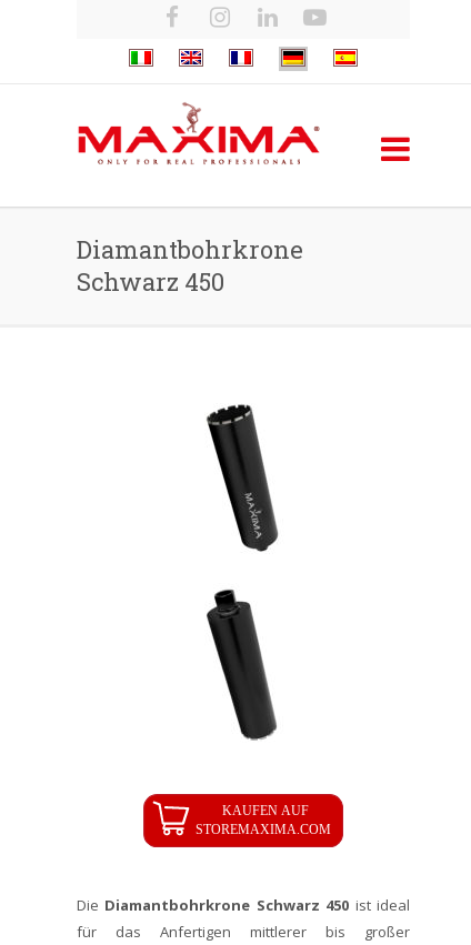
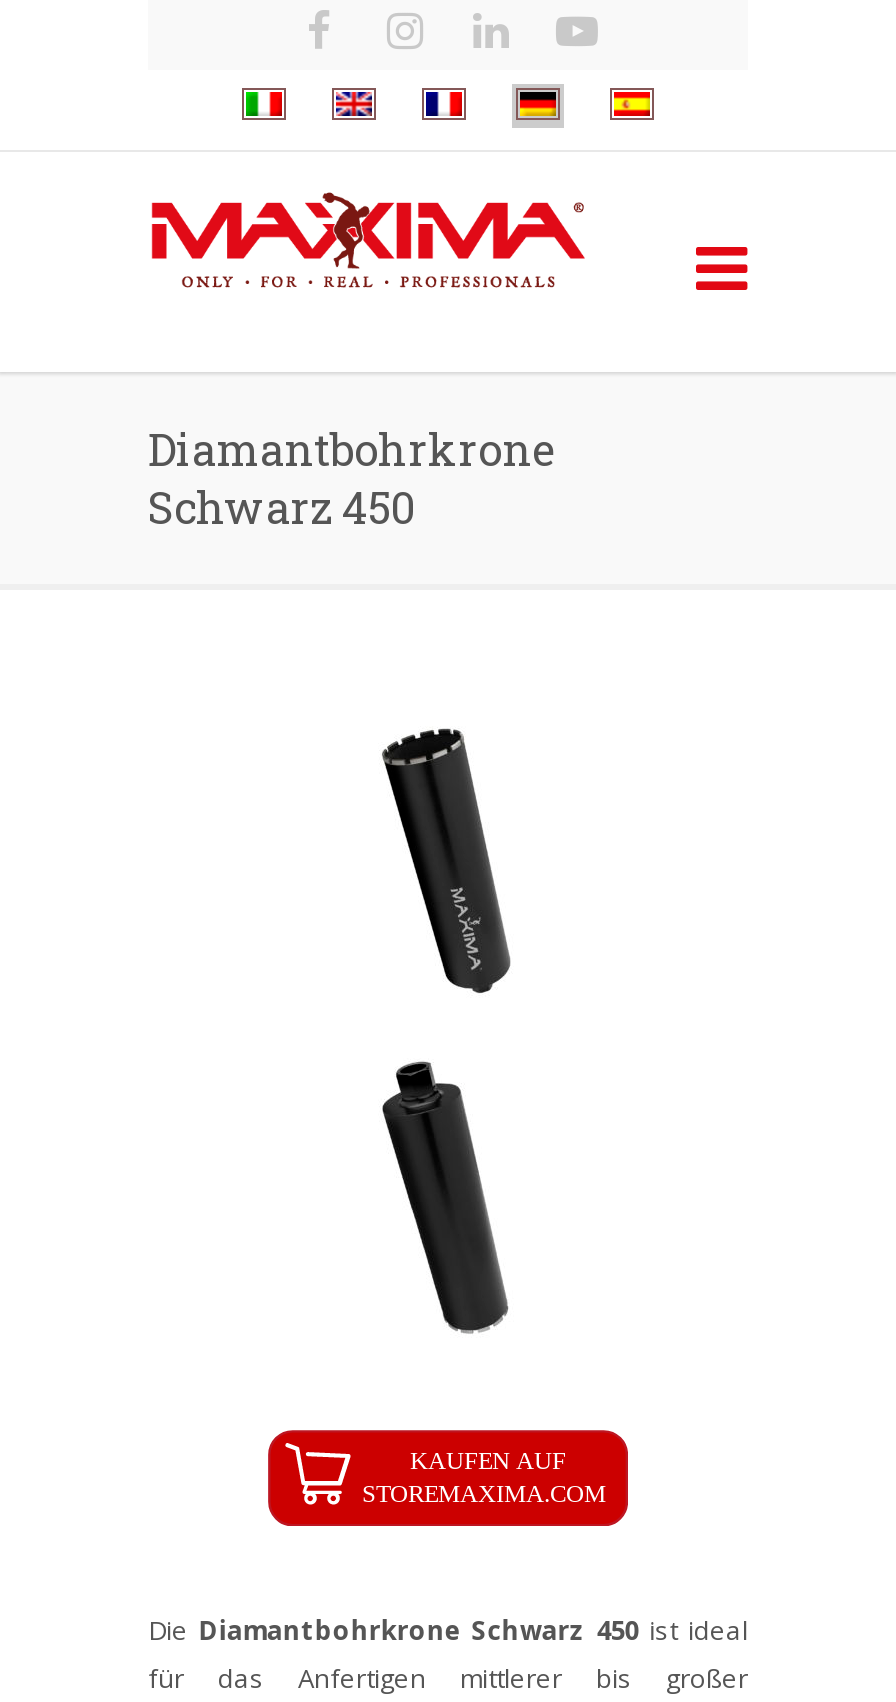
[78,102,320,165] [image] -> [150,186,586,294] [image]

